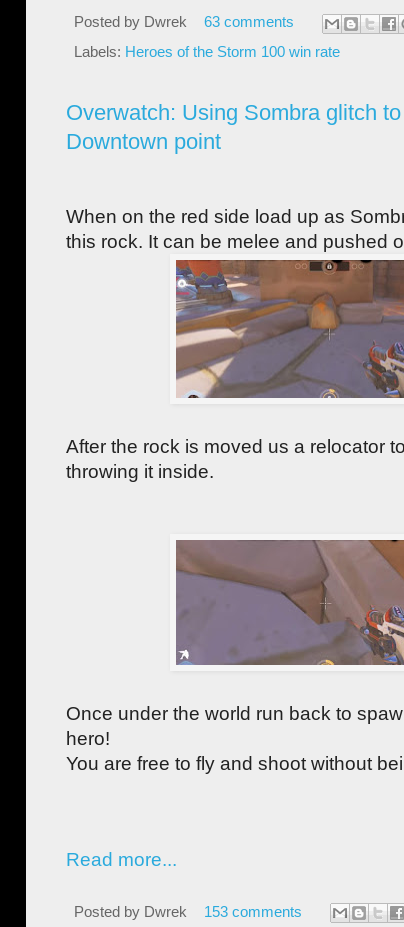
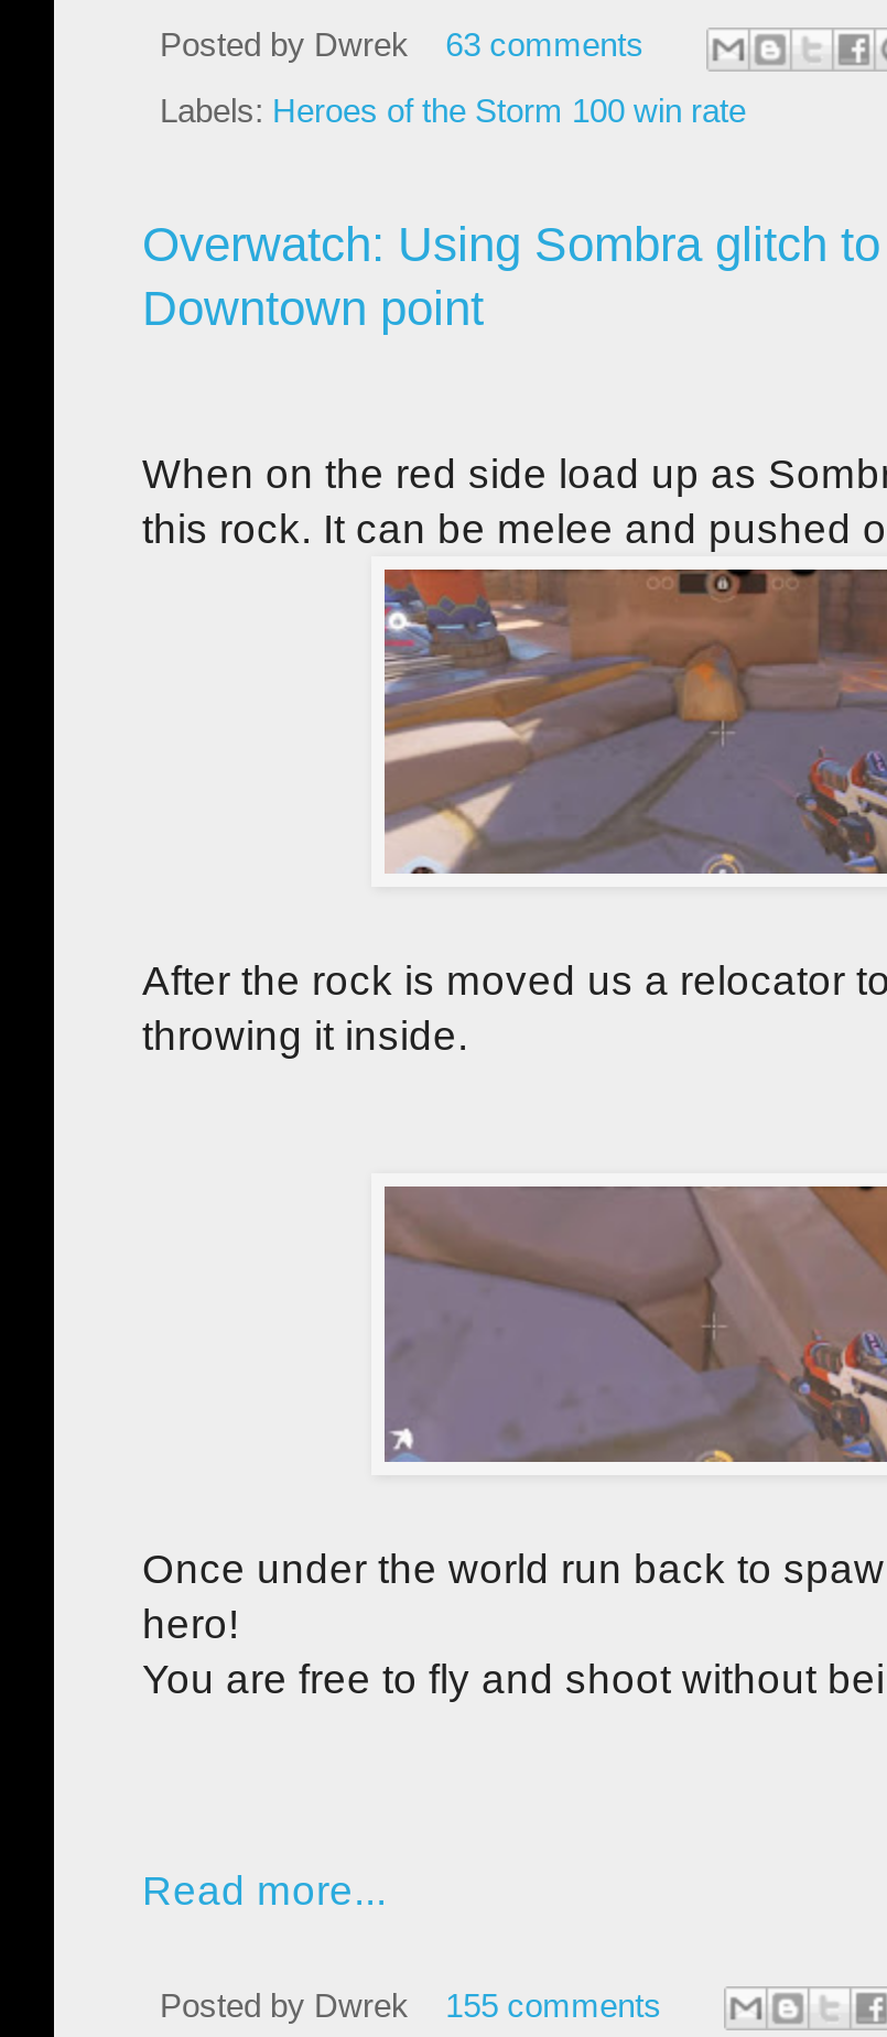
[74,903,302,920] Posted by Dwrek 153 comments -> [160,1986,661,2023] Posted by Dwrek 155 comments

